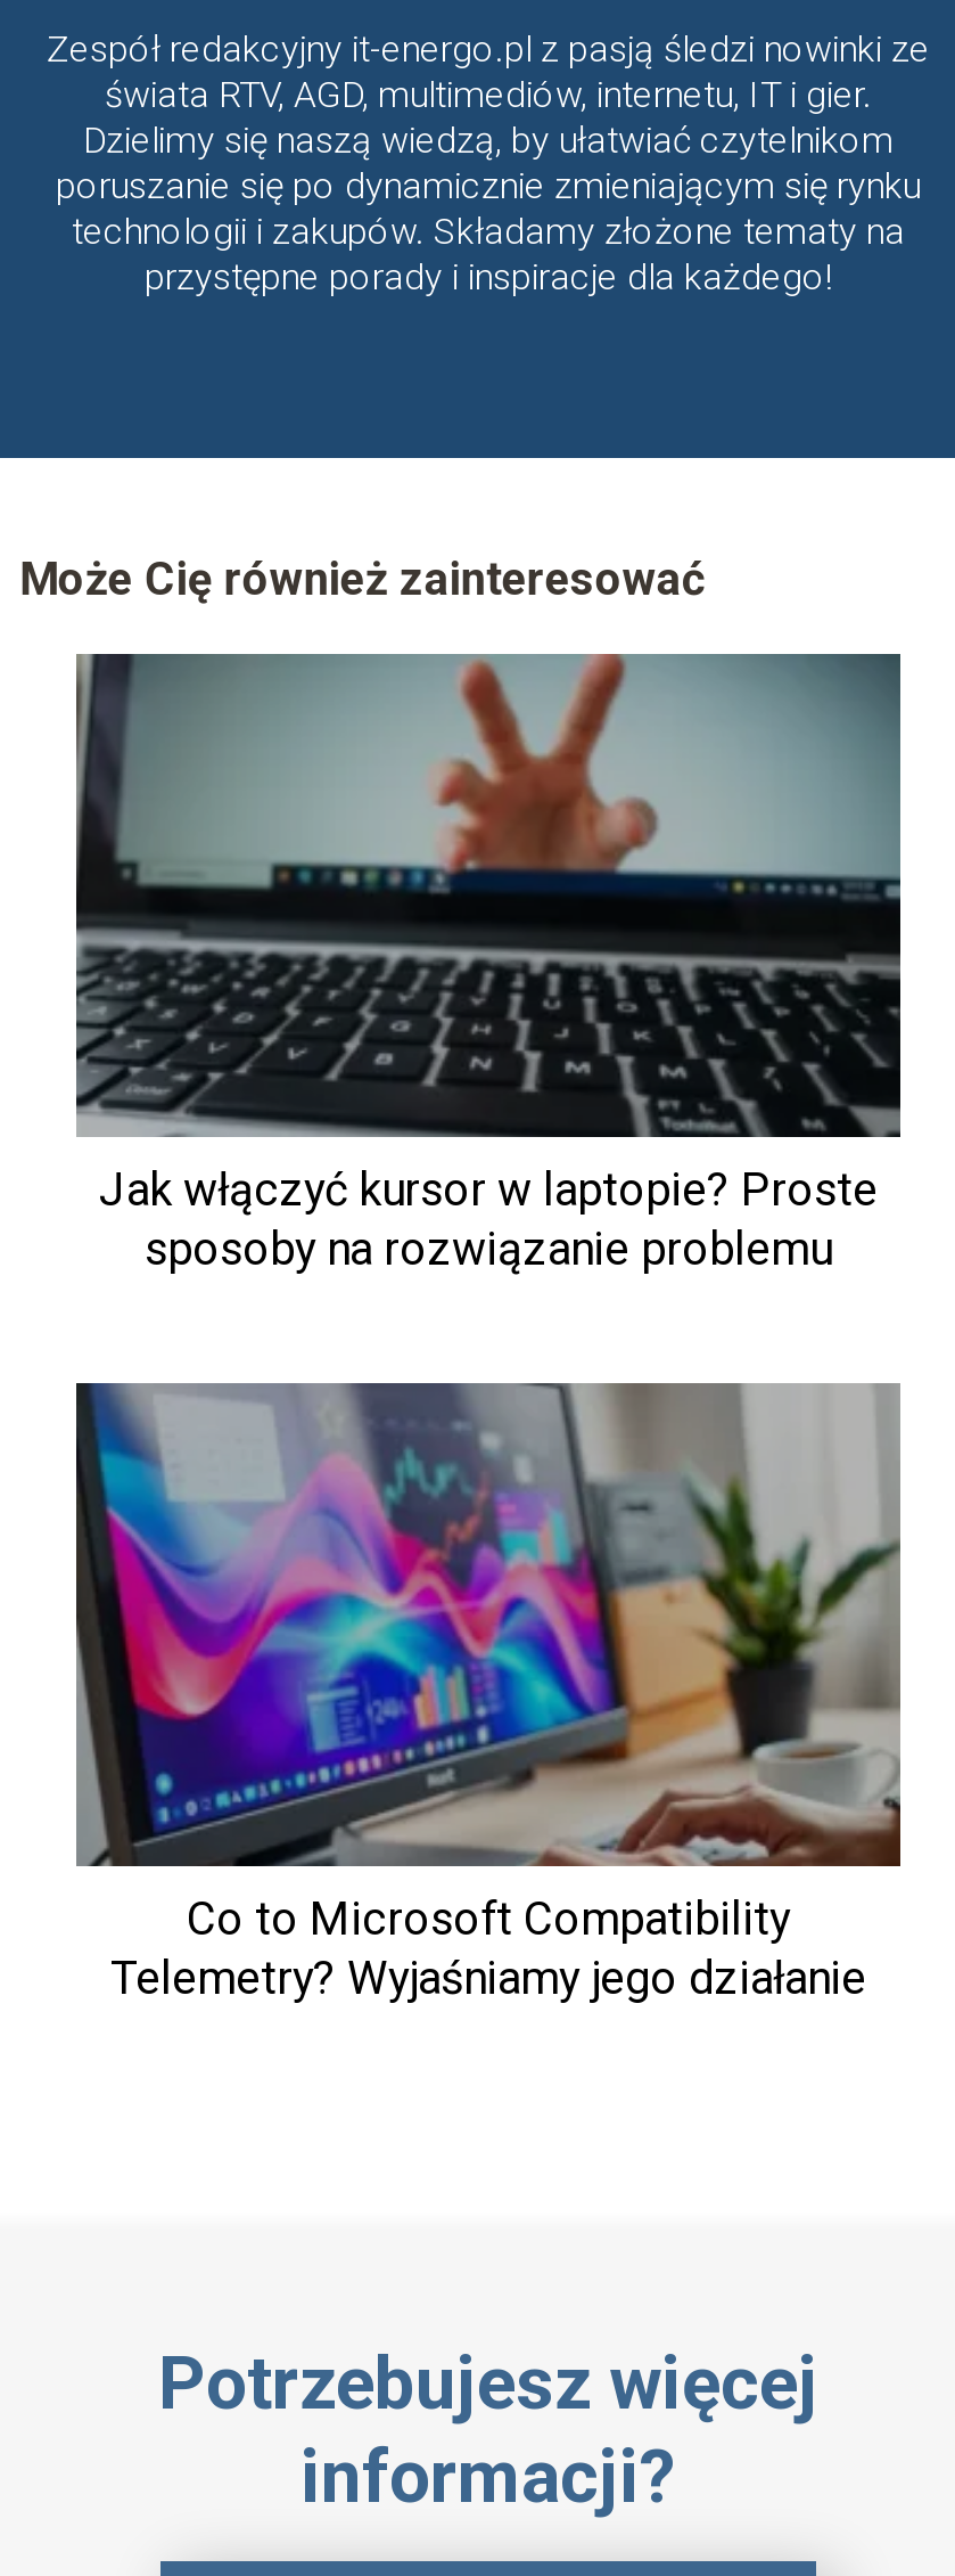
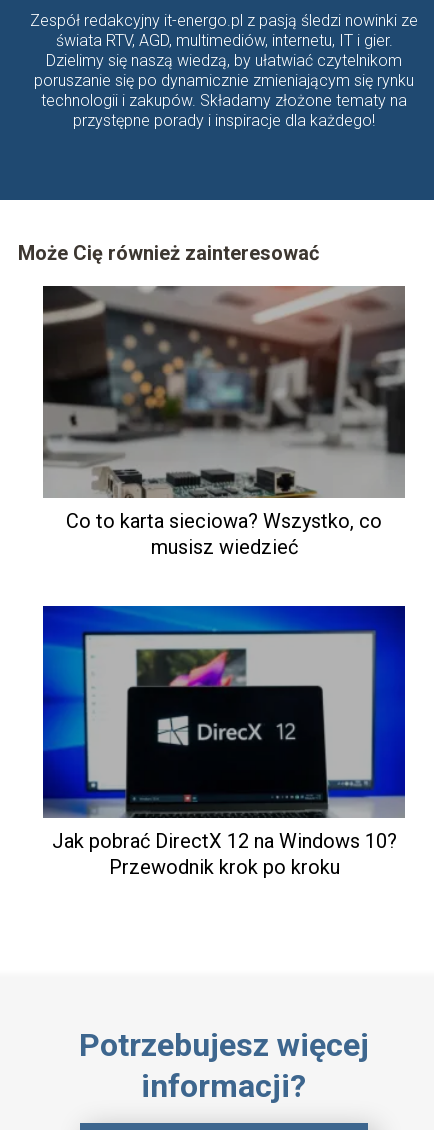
[76,654,900,1276] [image] | Jak włączyć kursor w laptopie? Proste | sposoby na rozwiązanie problemu -> [43,286,405,559] [image] | Co to karta sieciowa? Wszystko, co | musisz wiedzieć
[74,1381,903,2005] [image] | Co to Microsoft Compatibility | Telemetry? Wyjaśniamy jego działanie -> [42,605,406,879] [image] | Jak pobrać DirectX 12 na Windows 10? | Przewodnik krok po kroku

